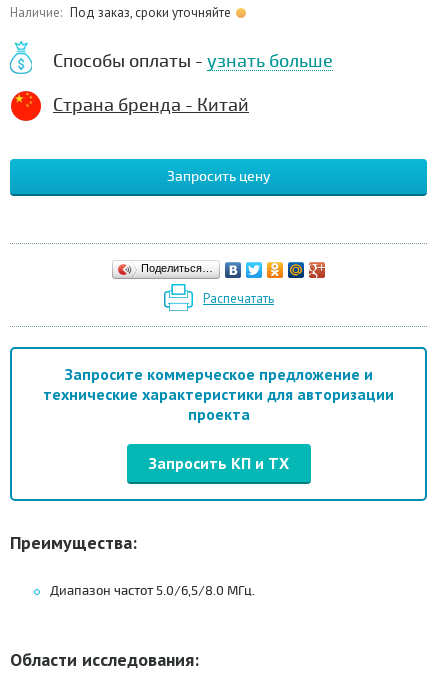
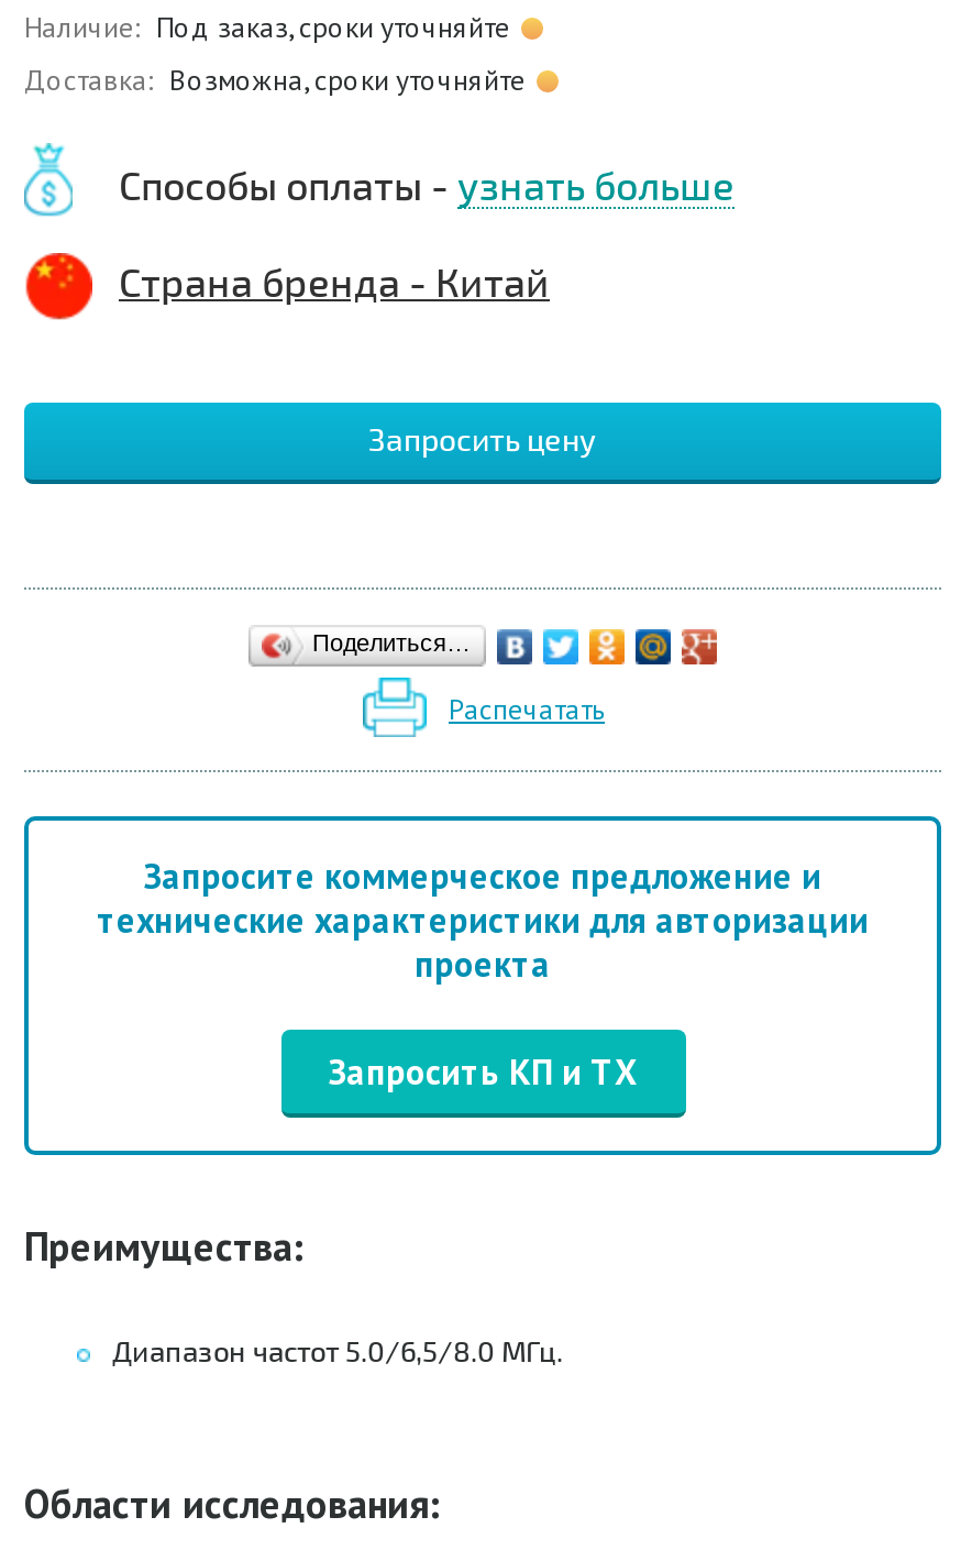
none -> [24,62,526,99] Доставка: Возможна, сроки уточняйте

